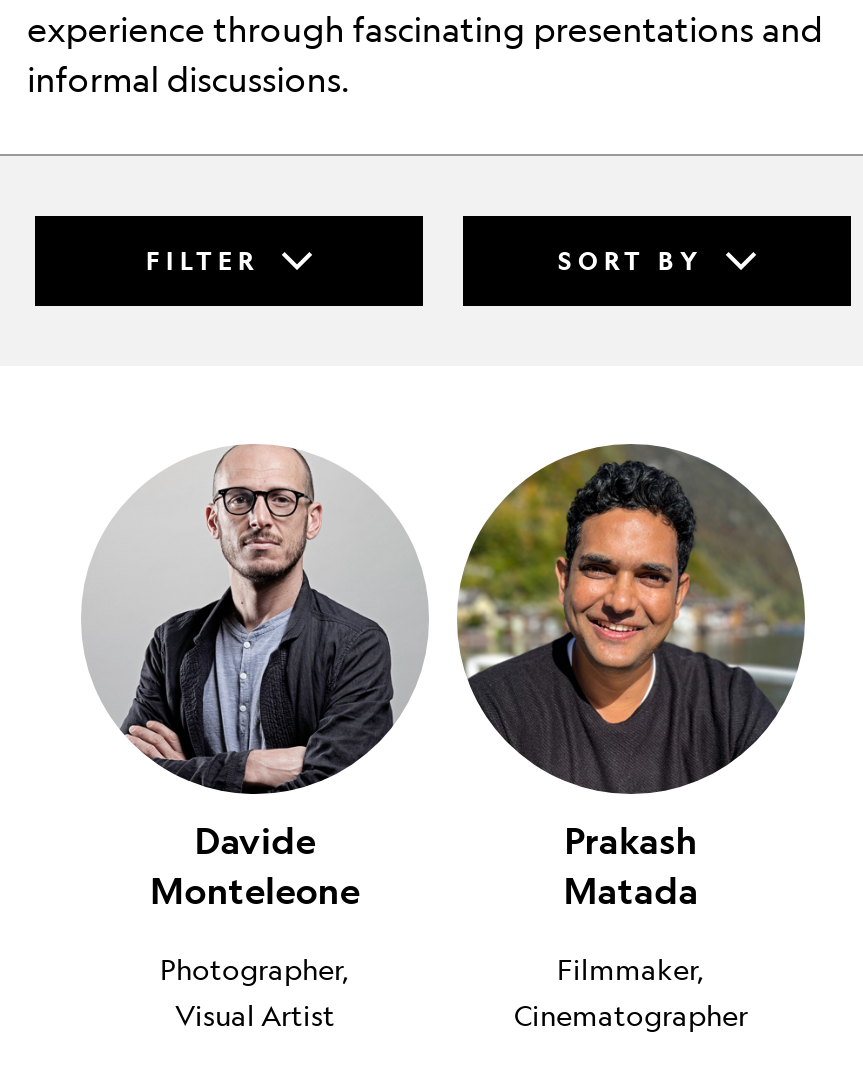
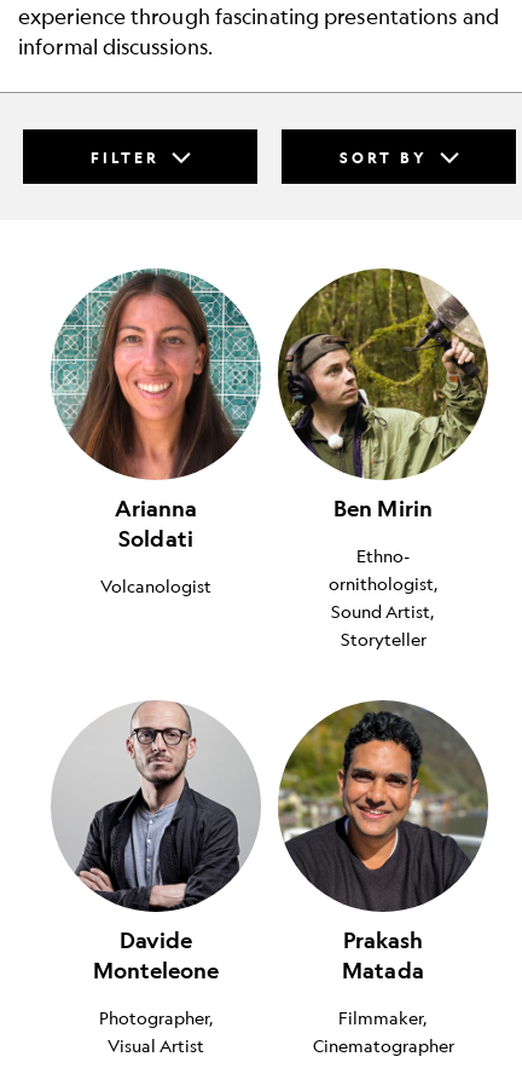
none -> [51,268,261,596] [image] | Arianna | Soldati | Volcanologist
none -> [277,268,488,649] [image] | Ben Mirin | Ethno- | ornithologist, | Sound Artist, | Storyteller

